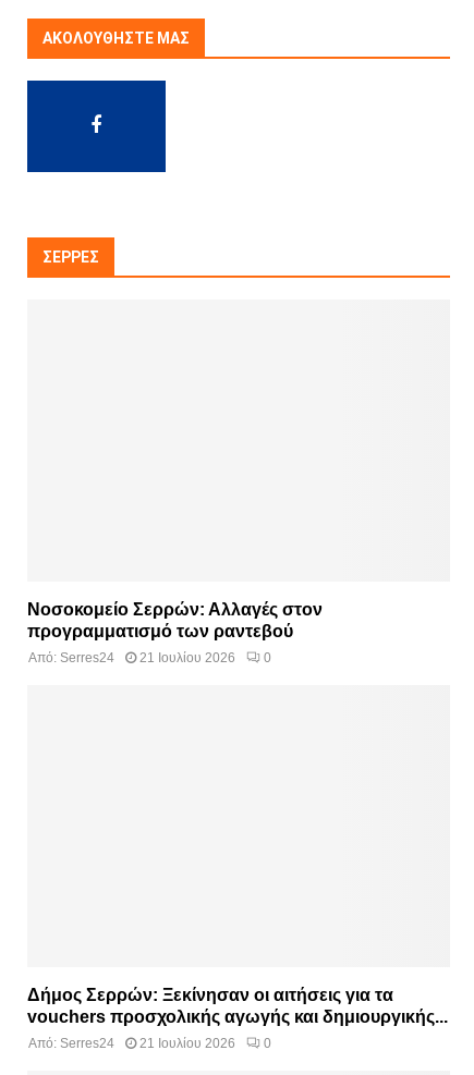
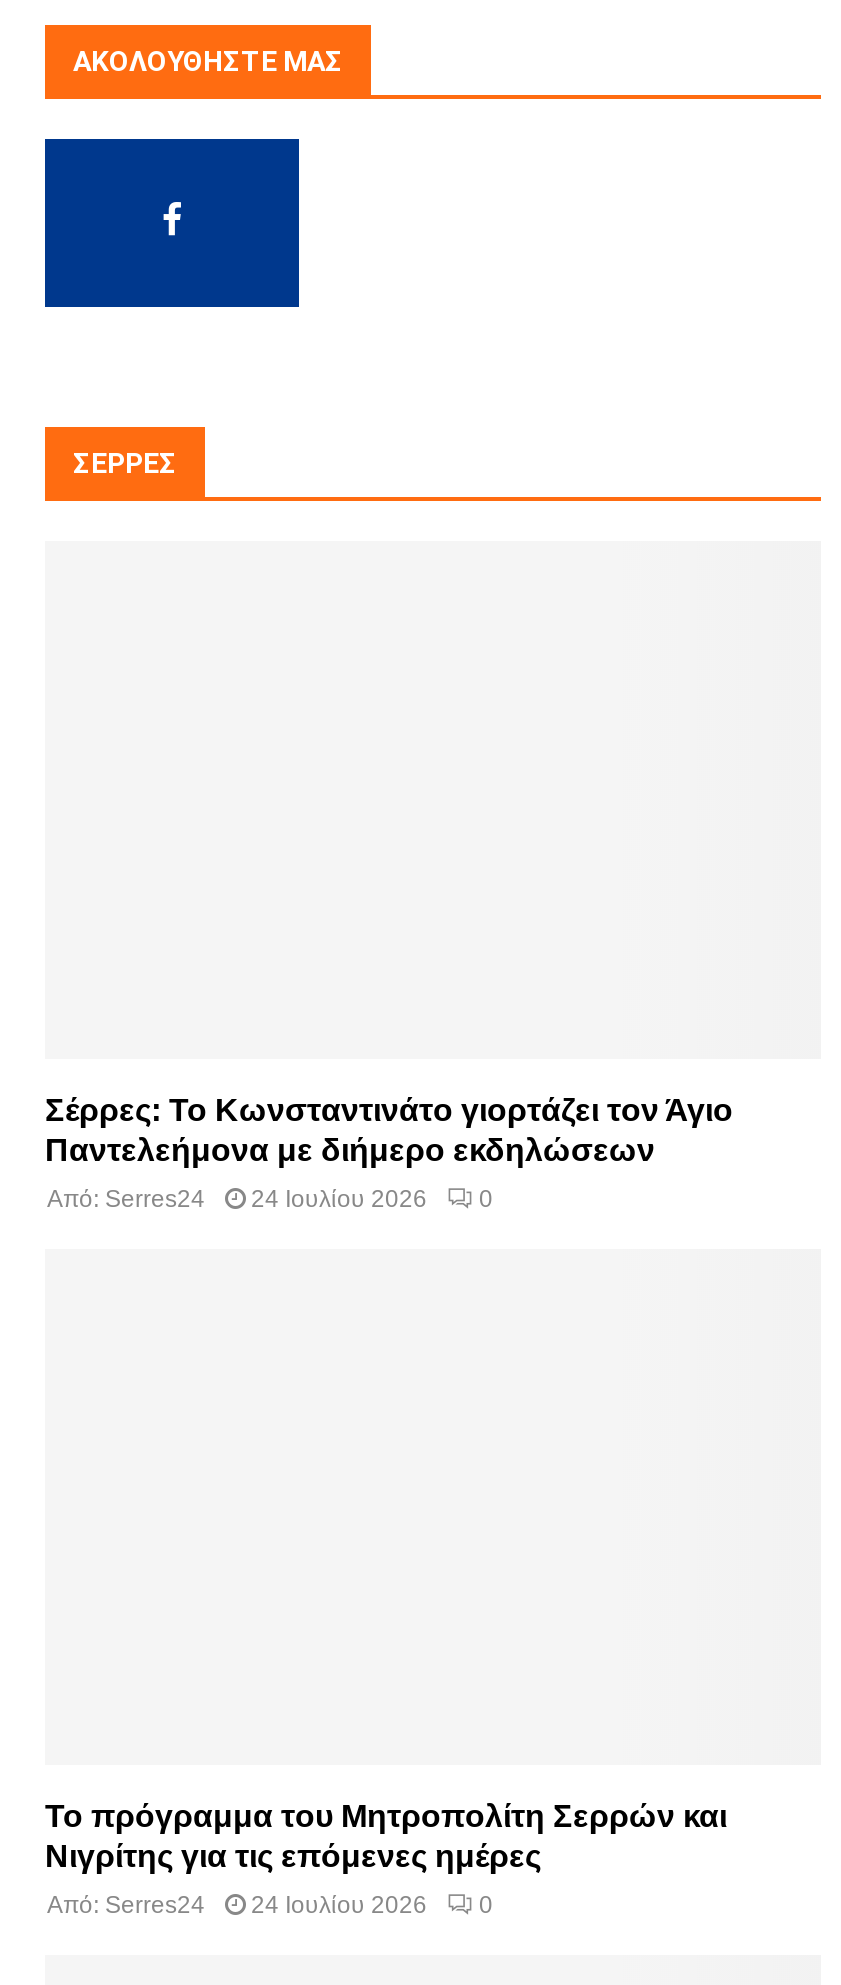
[27,600,323,641] Νοσοκομείο Σερρών: Αλλαγές στον | προγραμματισμό των ραντεβού -> [45,1092,733,1166] Σέρρες: Το Κωνσταντινάτο γιορτάζει τον Άγιο | Παντελεήμονα με διήμερο εκδηλώσεων
[28,650,271,666] Από: Serres24 21 Ιουλίου 2026 0 -> [47,1184,493,1212] Από: Serres24 24 Ιουλίου 2026 0
[27,985,448,1026] Δήμος Σερρών: Ξεκίνησαν οι αιτήσεις για τα | vouchers προσχολικής αγωγής και δημιουργικής... -> [45,1800,727,1874] Το πρόγραμμα του Μητροπολίτη Σερρών και | Νιγρίτης για τις επόμενες ημέρες
[28,1036,271,1051] Από: Serres24 21 Ιουλίου 2026 0 -> [47,1892,493,1920] Από: Serres24 24 Ιουλίου 2026 0

